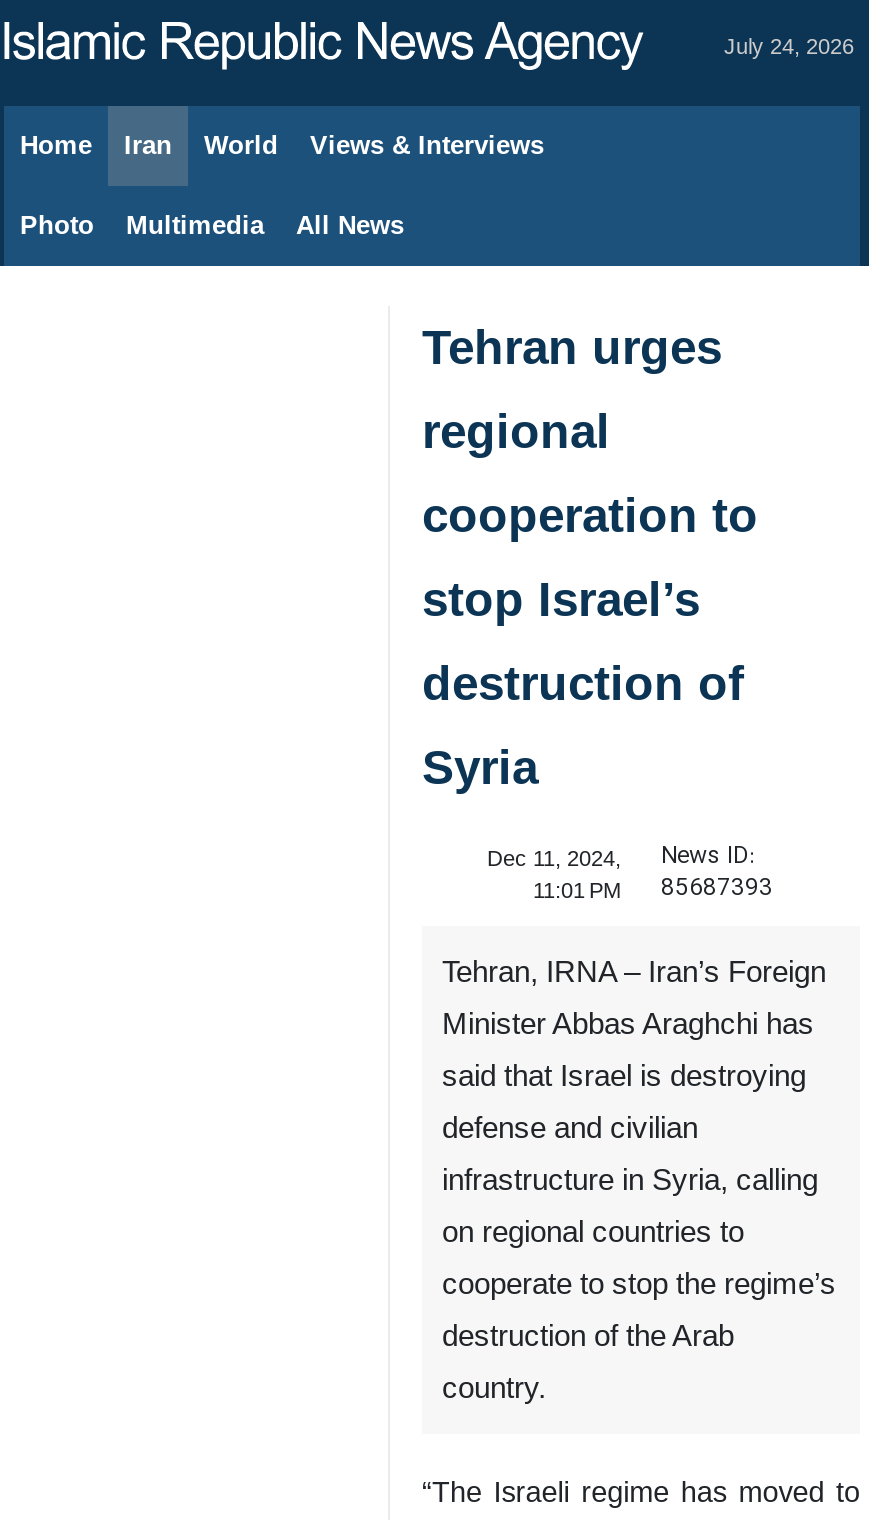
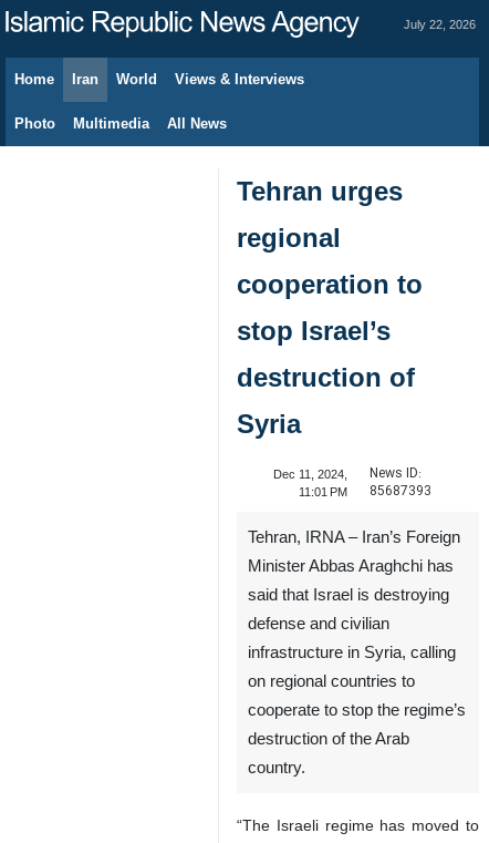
[724,34,854,58] July 24, 2026 -> [404,18,476,31] July 22, 2026

